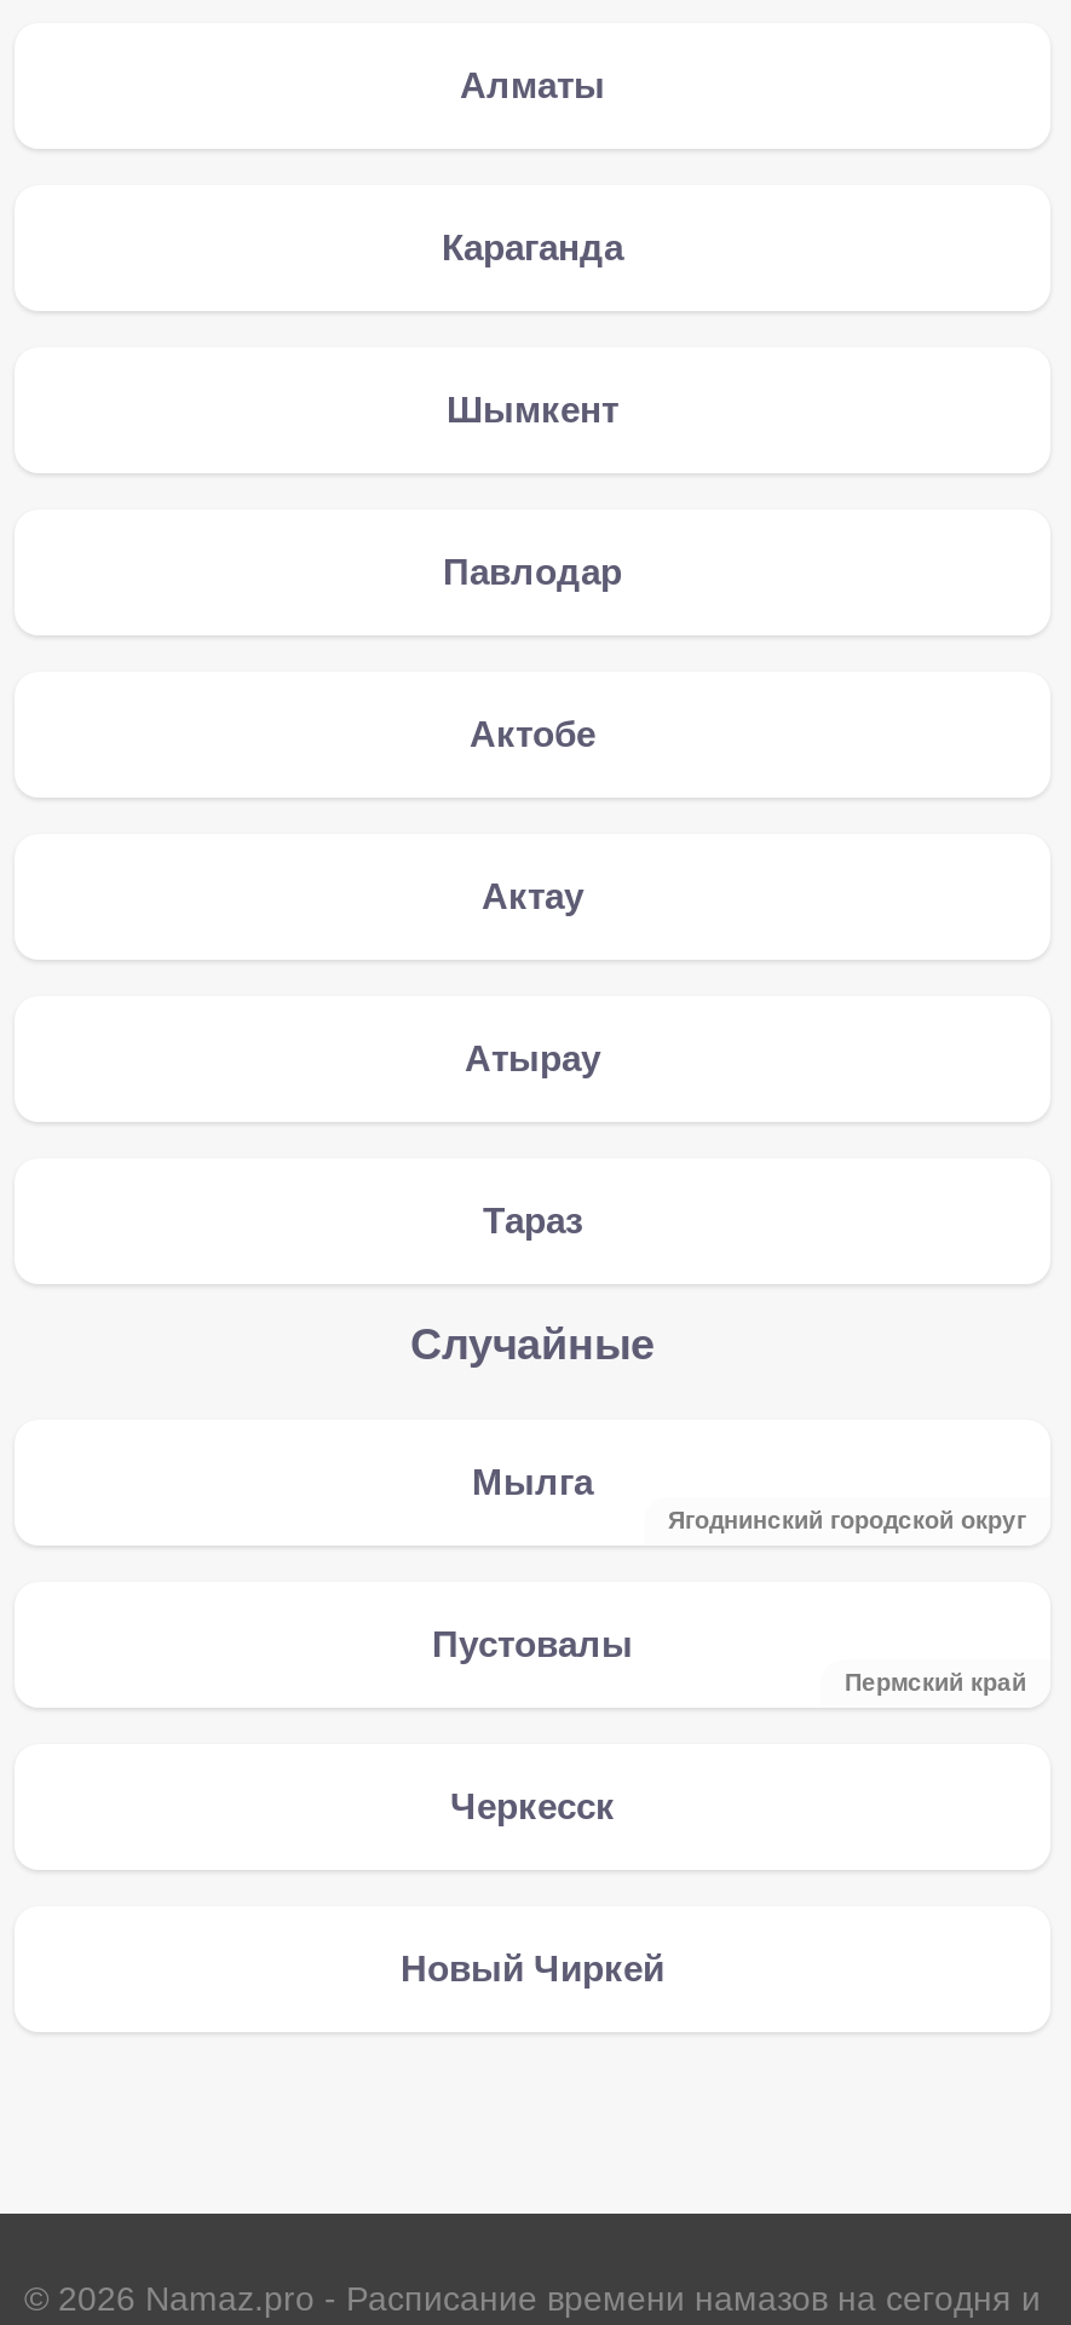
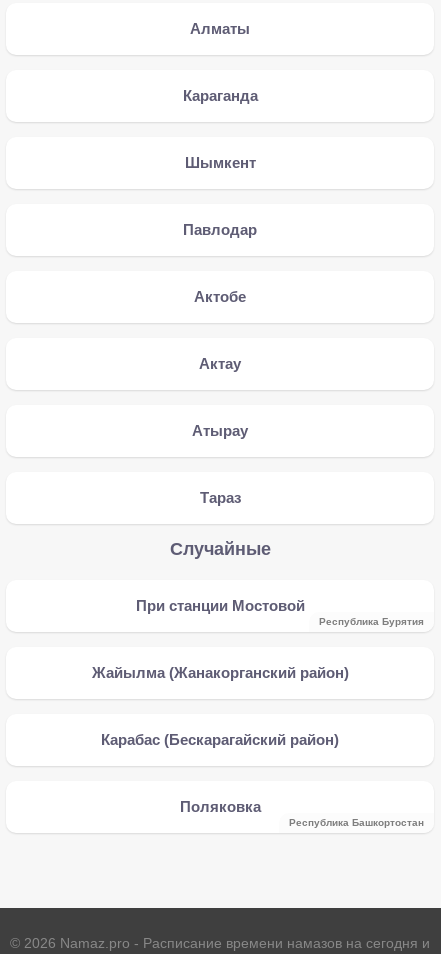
[472,1461,1026,1533] Мылга | Ягоднинский городской округ -> [135,597,424,627] При станции Мостовой | Республика Бурятия
[432,1623,1026,1696] Пустовалы | Пермский край -> [91,664,348,681] Жайылма (Жанакорганский район)
[450,1785,615,1826] Черкесск -> [101,731,339,748] Карабас (Бескарагайский район)
[401,1947,664,1989] Новый Чиркей -> [179,798,424,828] Поляковка | Республика Башкортостан

